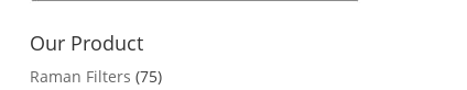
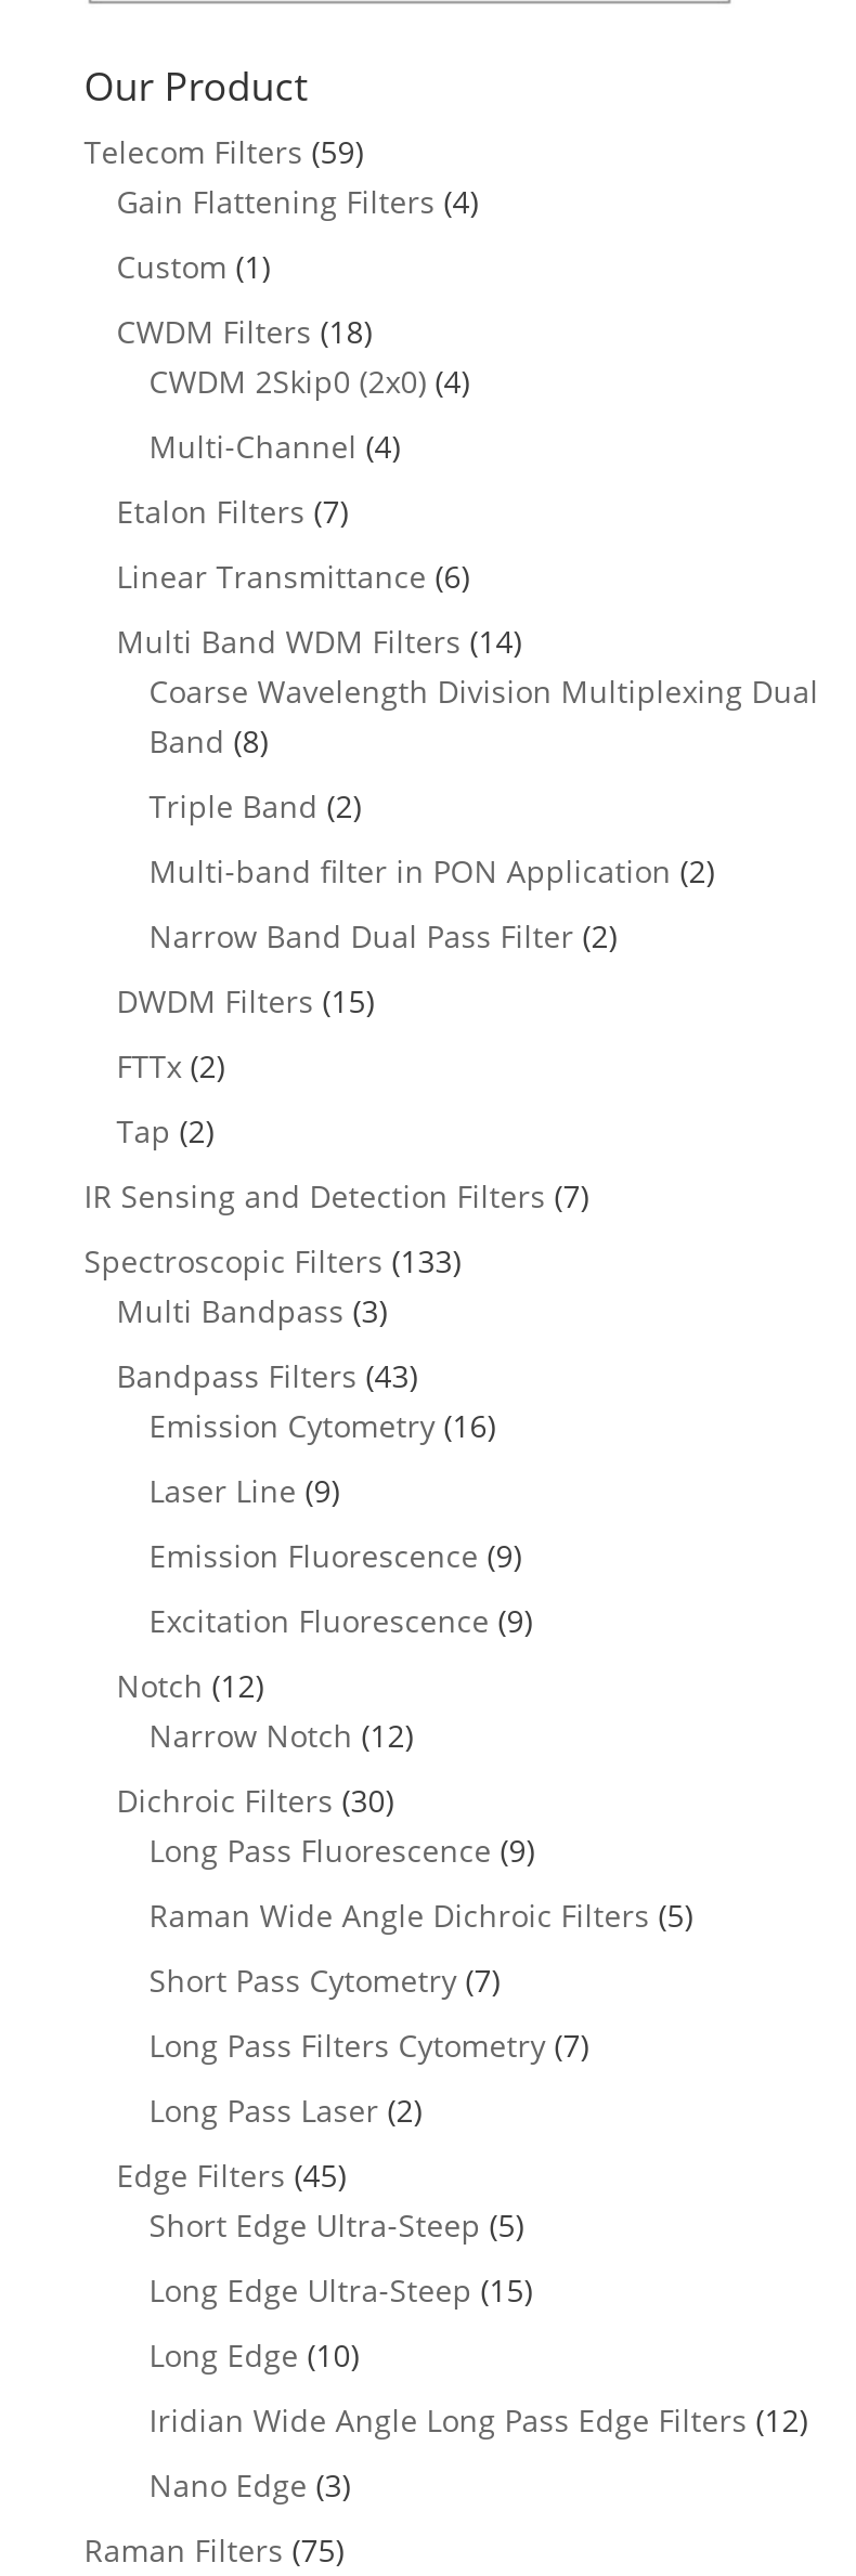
none -> [84,130,819,2505] Telecom Filters (59) | Gain Flattening Filters (4) | Custom (1) | CWDM Filters (18) | CWDM 2Skip0 (2x0) (4) | Multi-Channel (4) | Etalon Filters (7) | Linear Transmittance (6) | Multi Band WDM Filters (14) | Coarse Wavelength Division Multiplexing Dual | Band (8) | Triple Band (2) | Multi-band filter in PON Application (2) | Narrow Band Dual Pass Filter (2) | DWDM Filters (15) | FTTx (2) | Tap (2) | IR Sensing and Detection Filters (7) | Spectroscopic Filters (133) | Multi Bandpass (3) | Bandpass Filters (43) | Emission Cytometry (16) | Laser Line (9) | Emission Fluorescence (9) | Excitation Fluorescence (9) | Notch (12) | Narrow Notch (12) | Dichroic Filters (30) | Long Pass Fluorescence (9) | Raman Wide Angle Dichroic Filters (5) | Short Pass Cytometry (7) | Long Pass Filters Cytometry (7) | Long Pass Laser (2) | Edge Filters (45) | Short Edge Ultra-Steep (5) | Long Edge Ultra-Steep (15) | Long Edge (10) | Iridian Wide Angle Long Pass Edge Filters (12) | Nano Edge (3)

